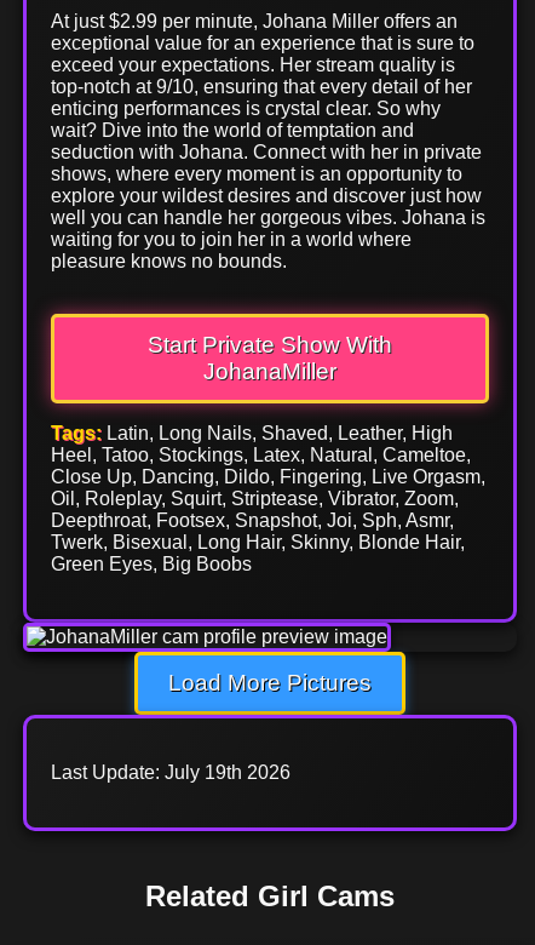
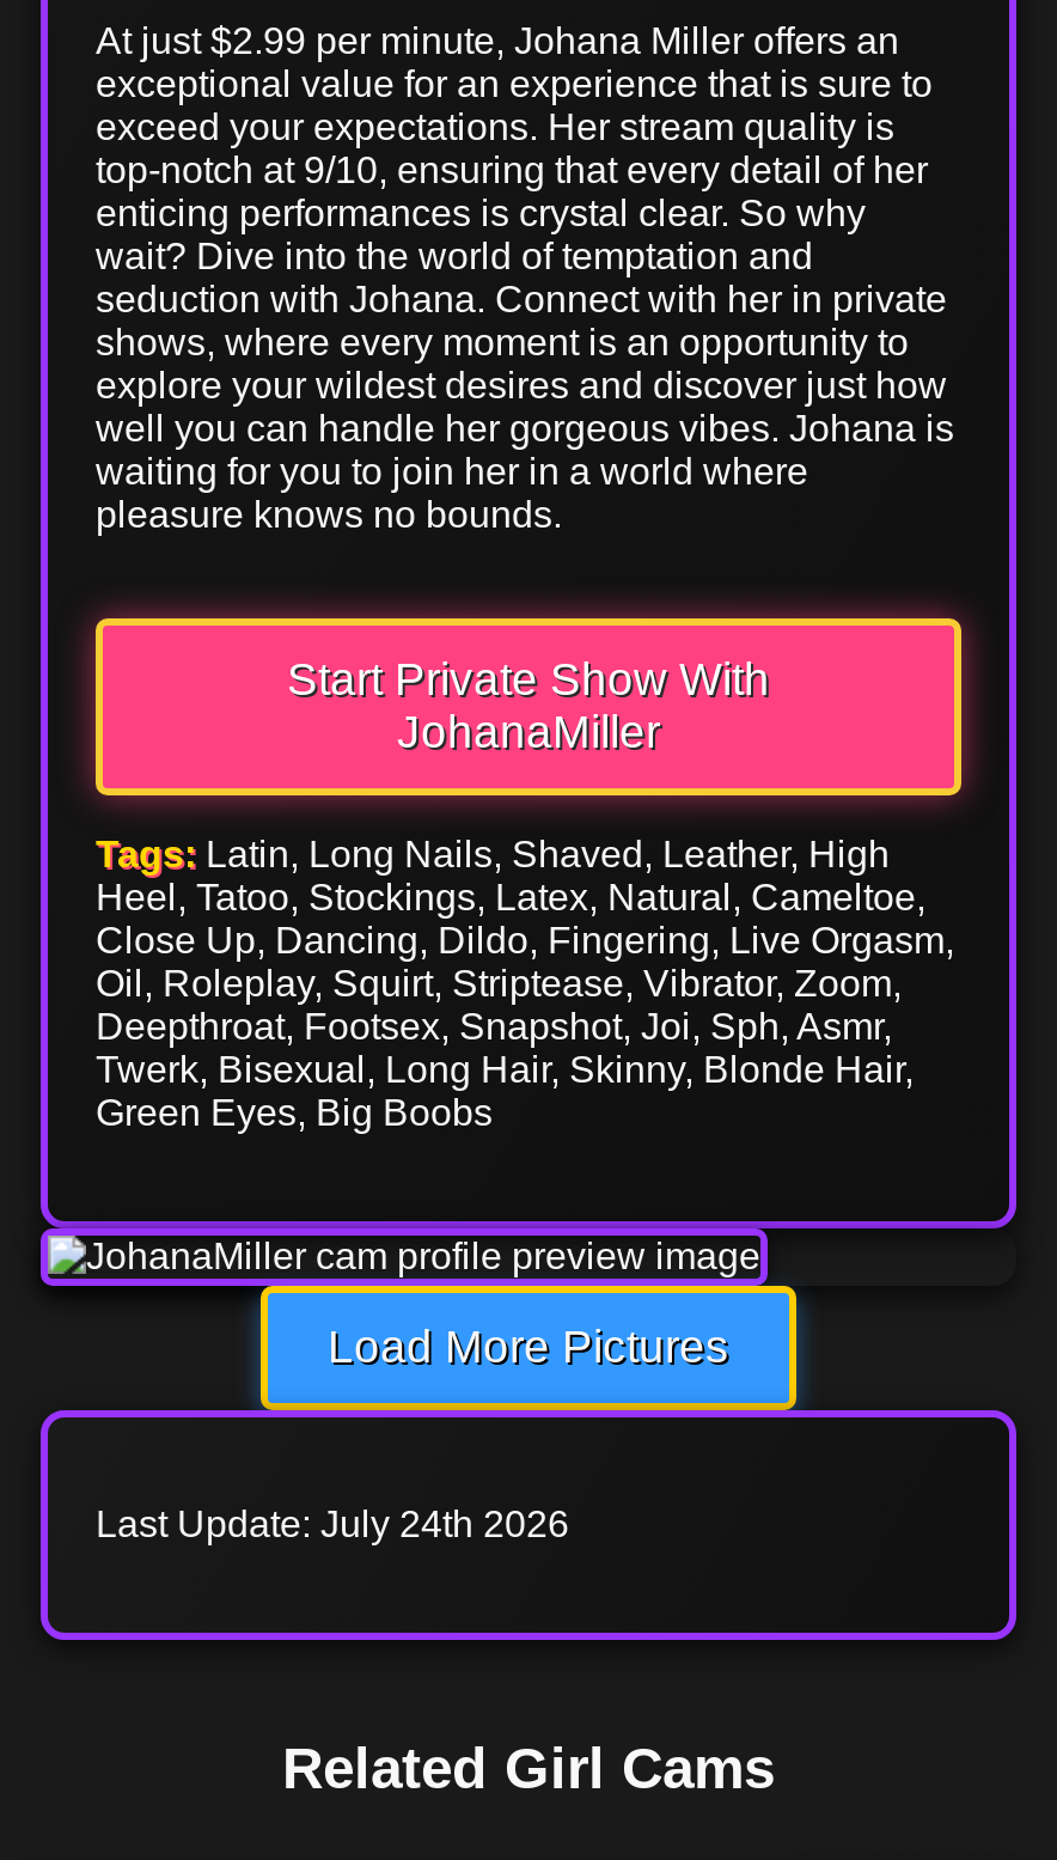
[51,762,290,783] Last Update: July 19th 2026 -> [96,1504,569,1544] Last Update: July 24th 2026

